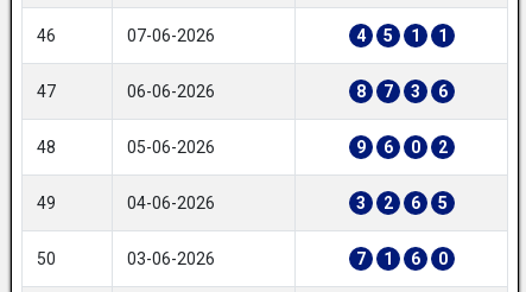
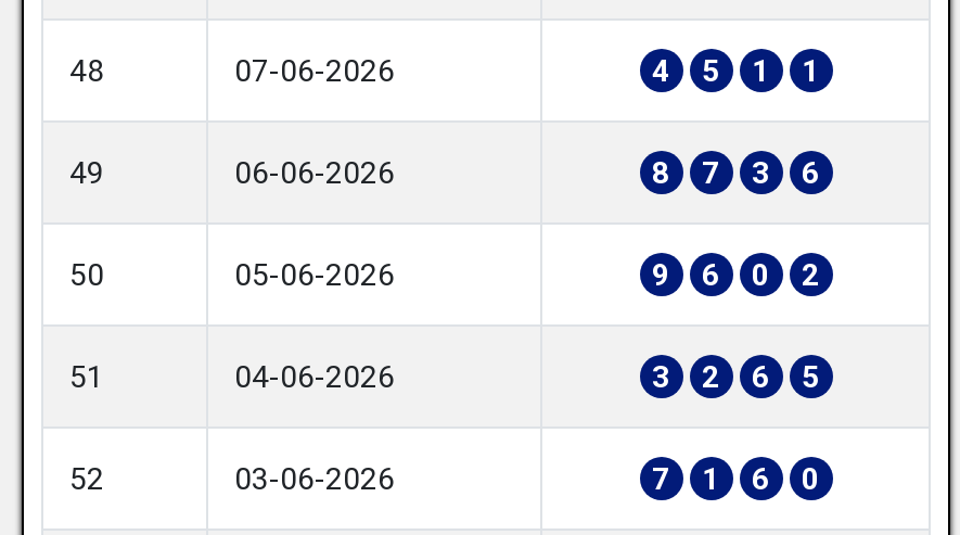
[37,26,56,45] 46 -> [69,52,104,87] 48
[37,81,56,100] 47 -> [69,154,104,189] 49
[37,137,56,156] 48 -> [69,256,104,291] 50
[37,193,56,212] 49 -> [69,358,104,393] 51
[37,249,56,268] 50 -> [69,460,104,495] 52

